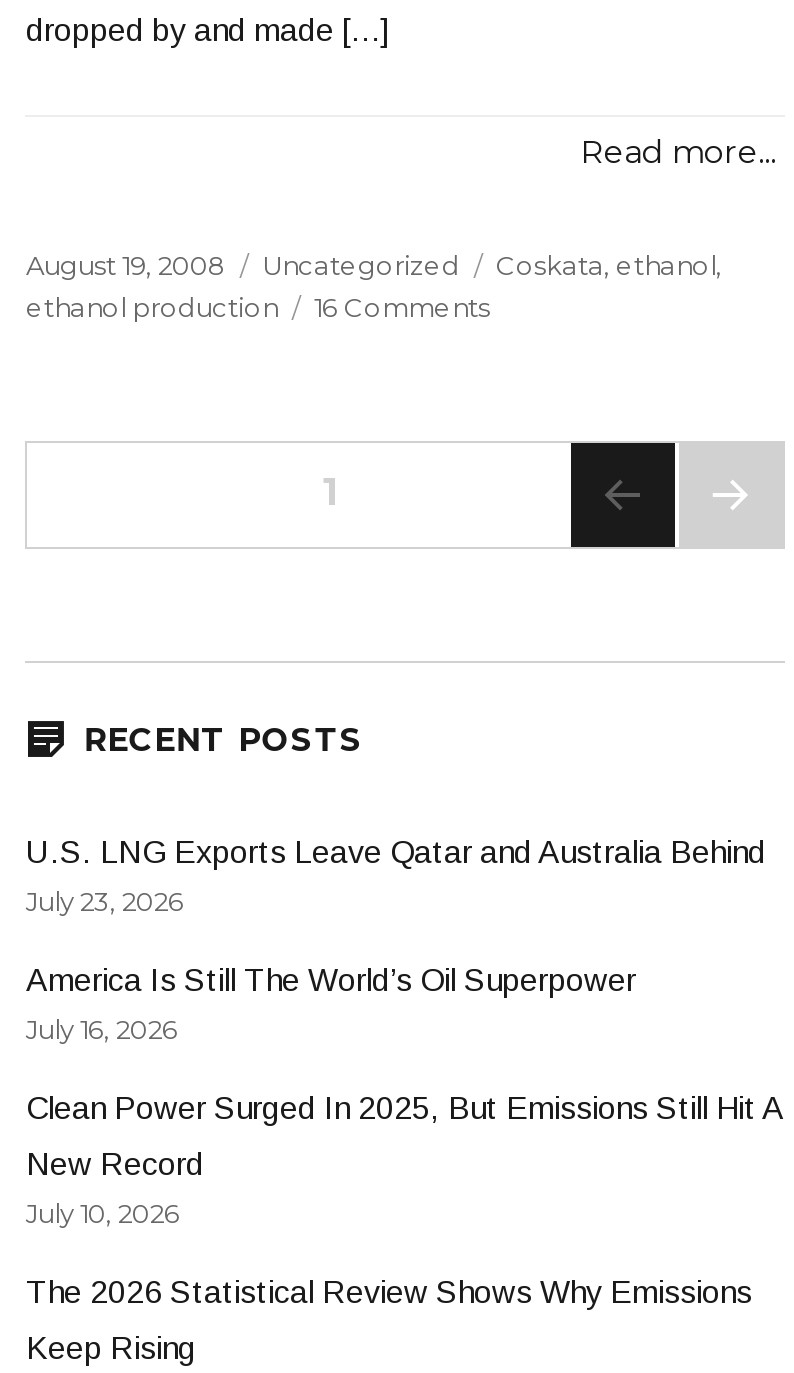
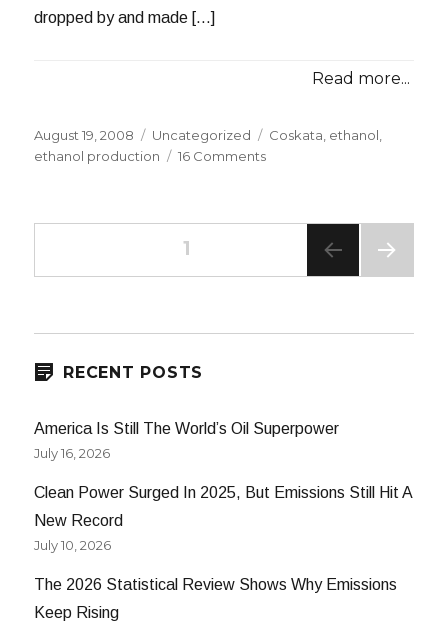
[26,835,766,917] U.S. LNG Exports Leave Qatar and Australia Behind | July 23, 2026 -> none

